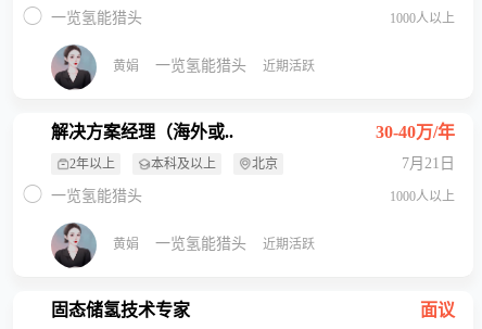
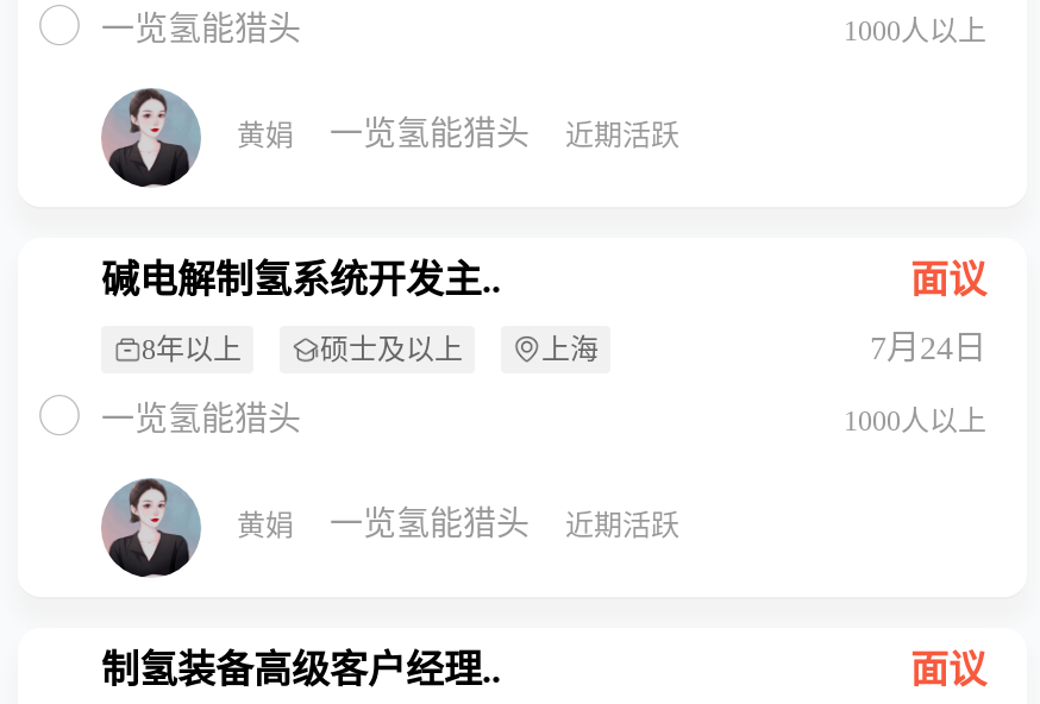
[51,123,455,141] 解决方案经理（海外或.. | 30-40万/年 -> [101,259,986,300] 碱电解制氢系统开发主.. | 面议
[69,155,455,172] 2年以上 | 本科及以上 | 北京 | 7月21日 -> [142,331,986,366] 8年以上 | 硕士及以上 | 上海 | 7月24日
[51,301,190,319] 固态储氢技术专家 -> [101,649,501,690] 制氢装备高级客户经理..

